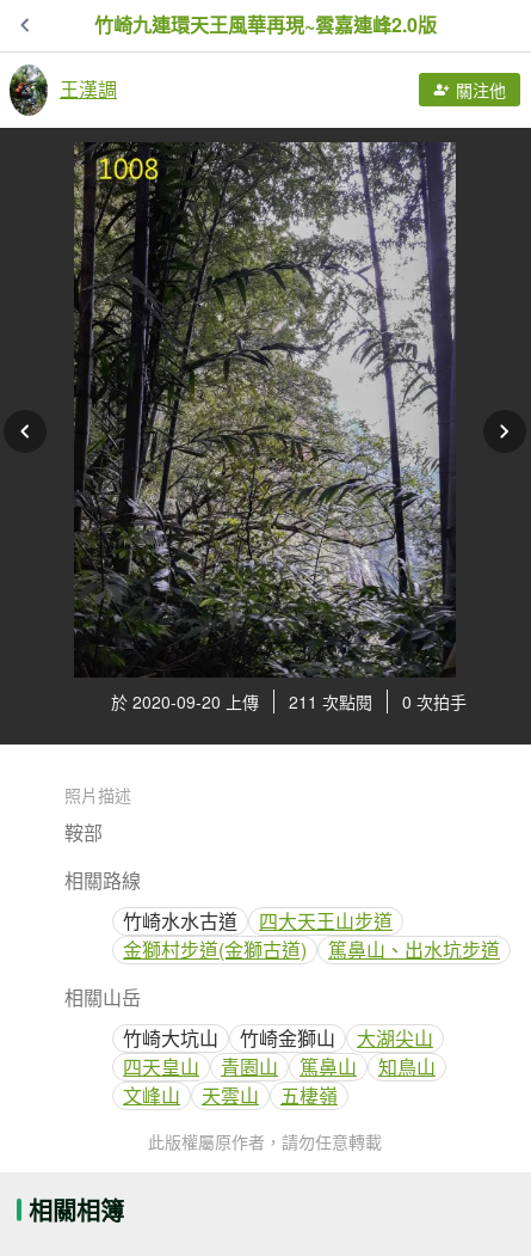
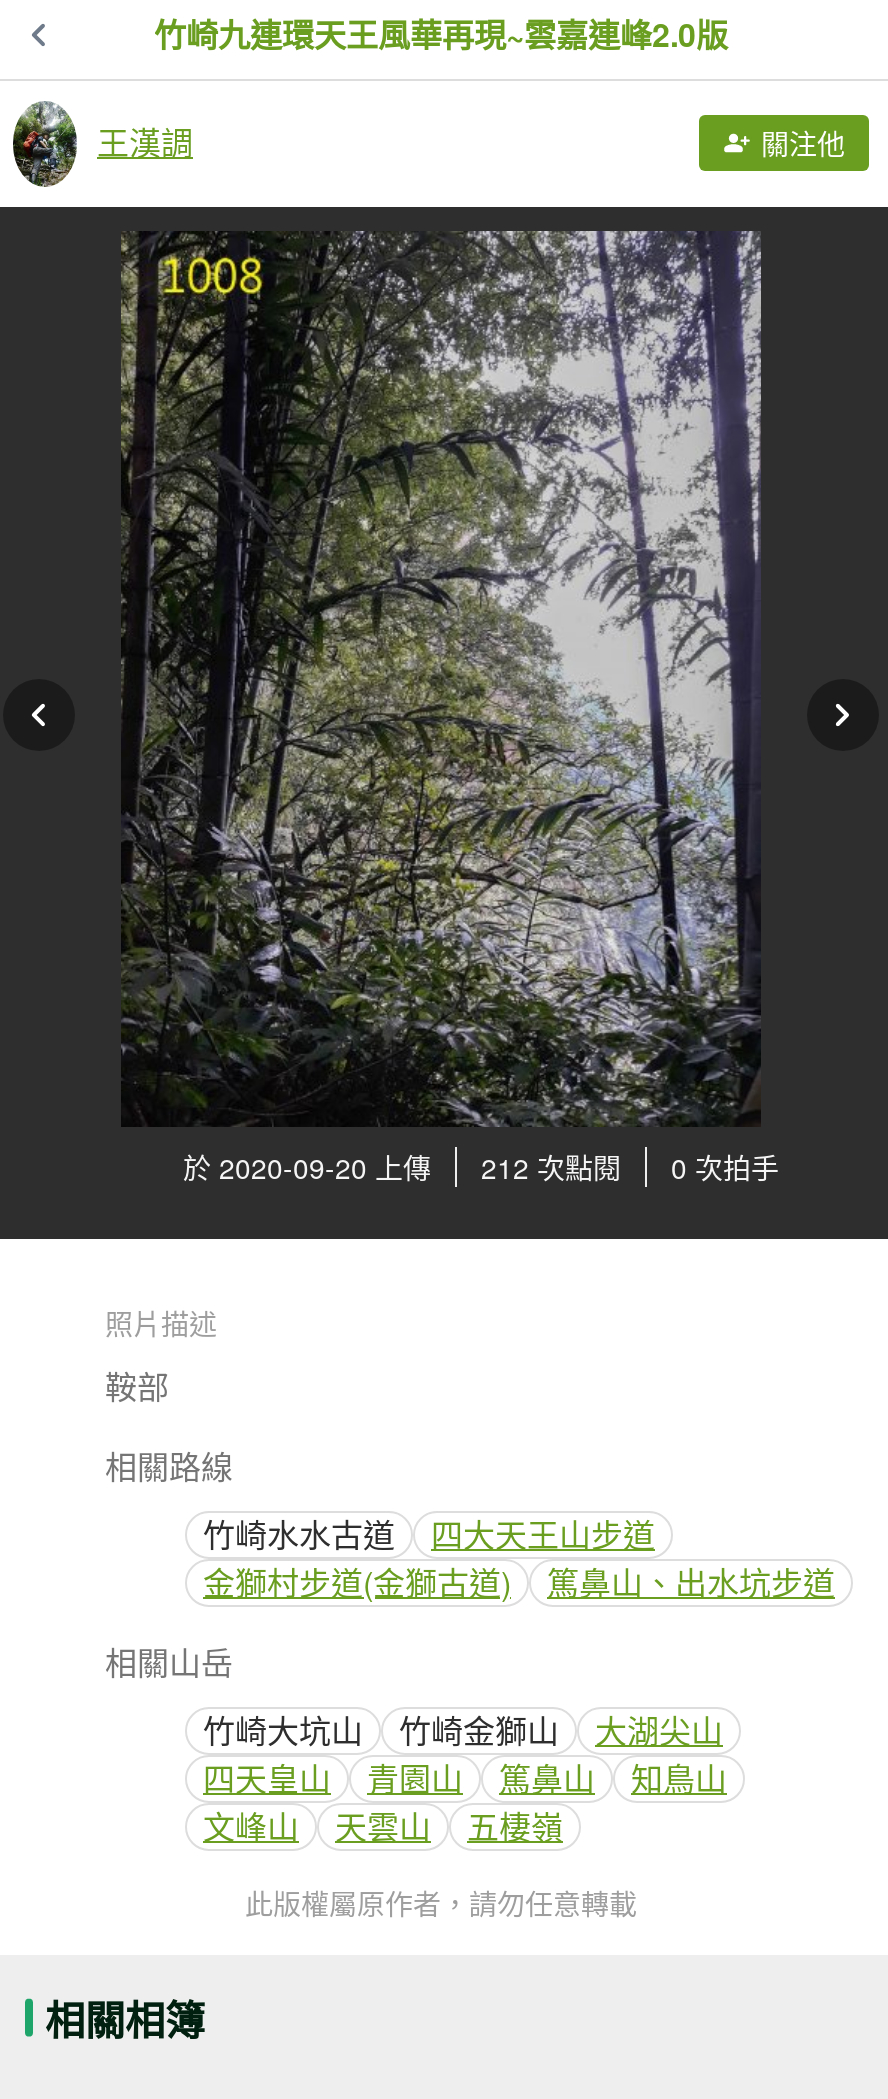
[111,689,467,713] 於 2020-09-20 上傳 211 次點閱 0 次拍手 -> [183,1146,779,1186] 於 2020-09-20 上傳 212 次點閱 0 次拍手

